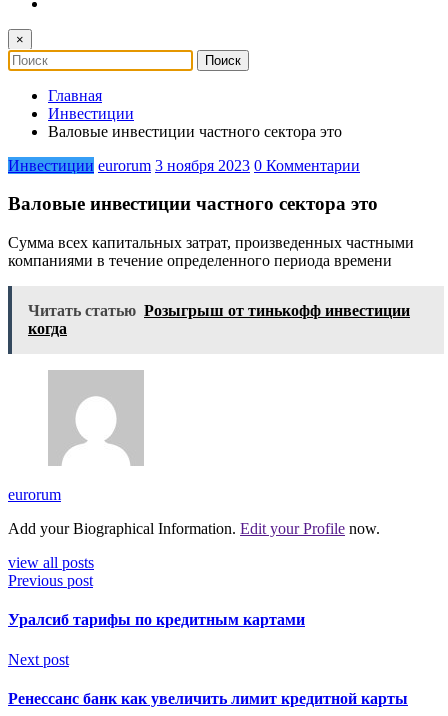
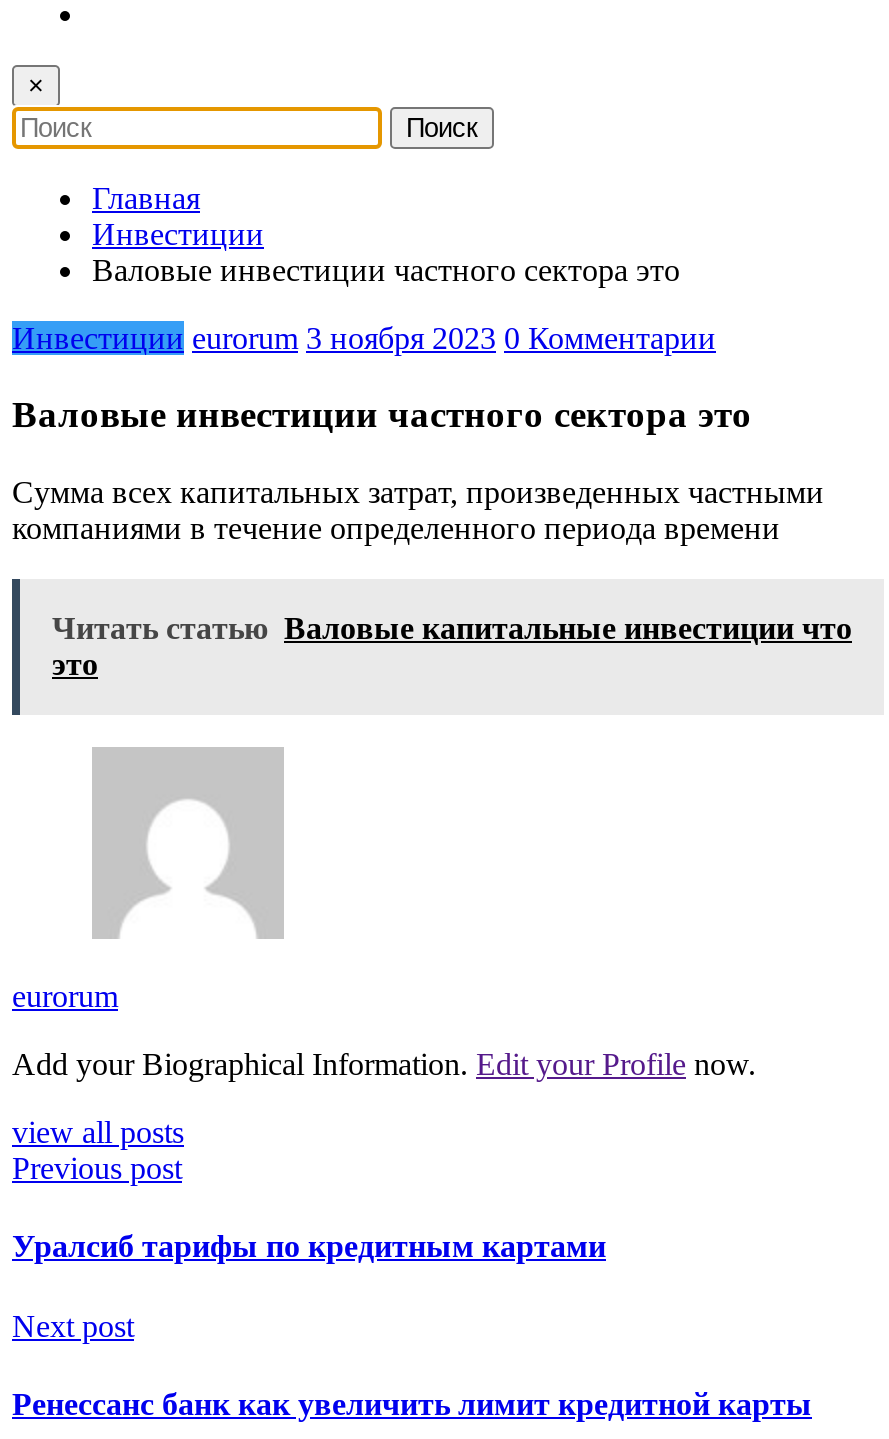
[28,302,410,337] Читать статью Розыгрыш от тинькофф инвестиции | когда -> [52,611,852,681] Читать статью Валовые капитальные инвестиции что | это

